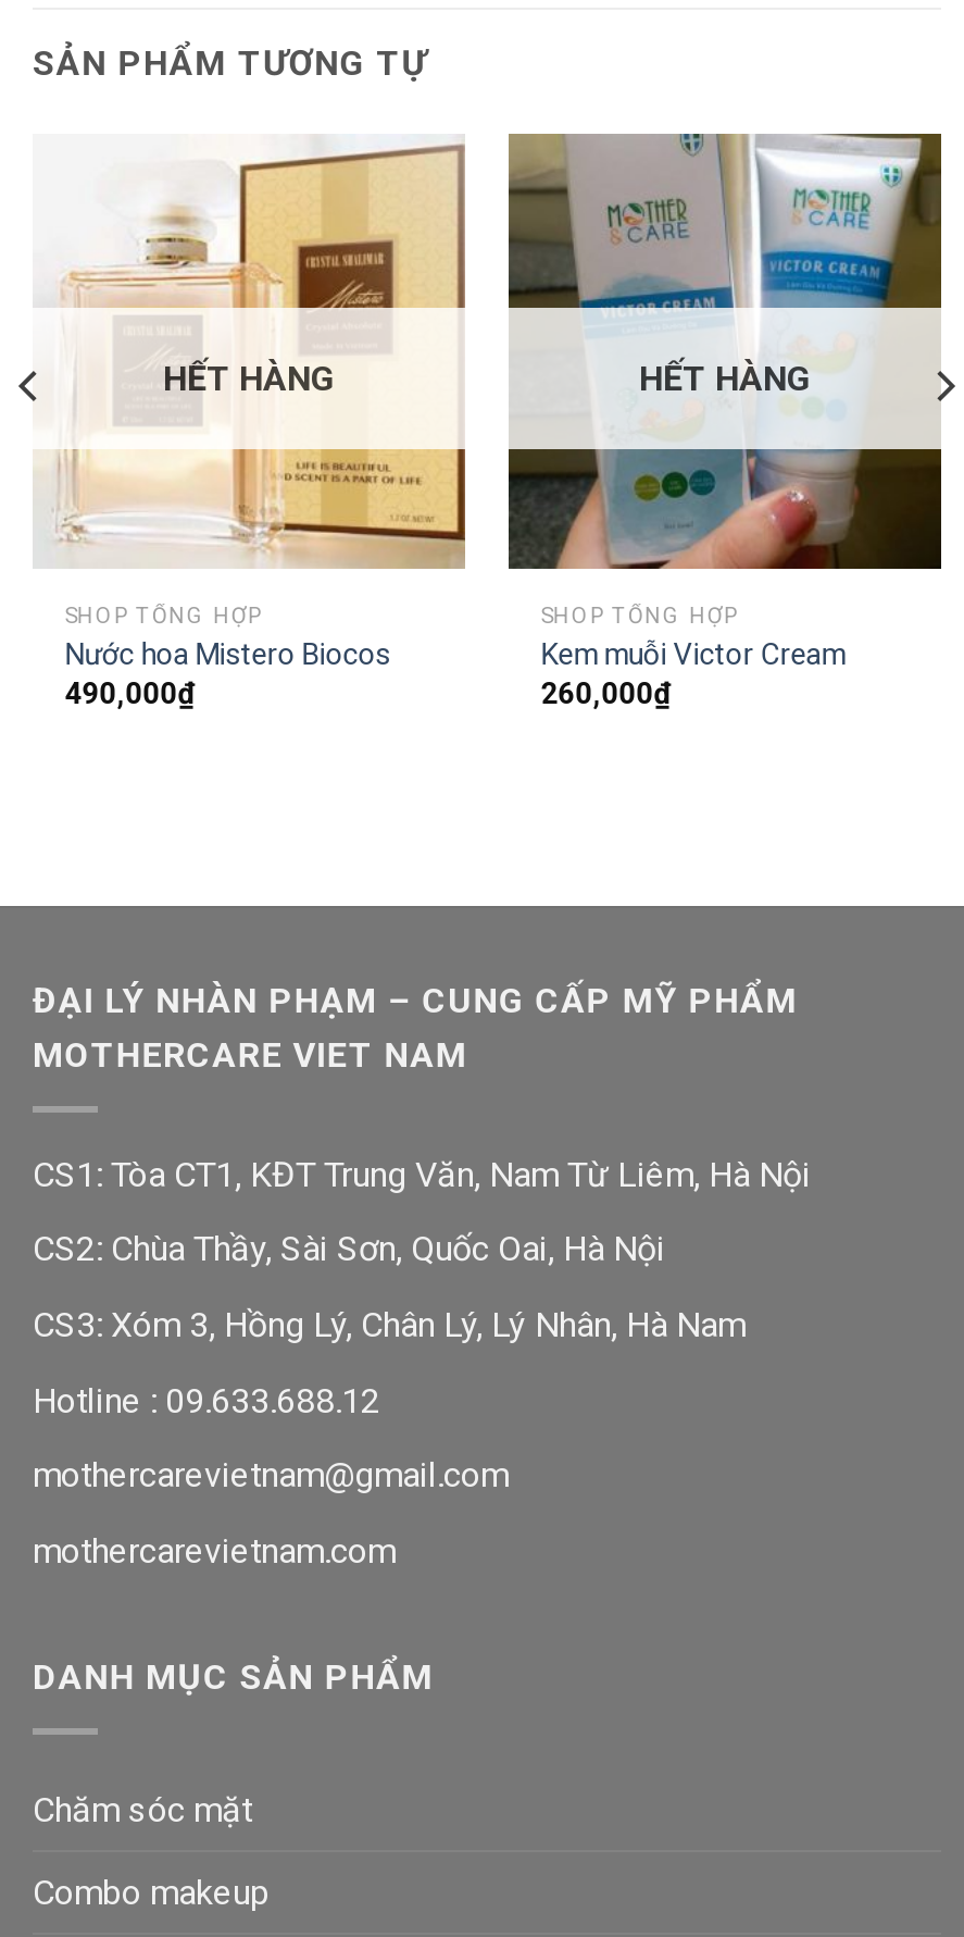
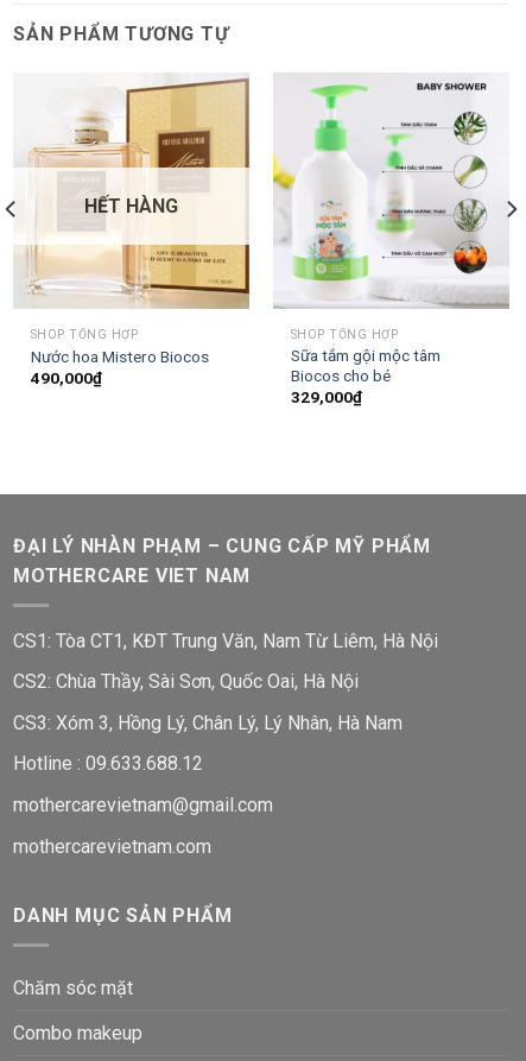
[506,131,943,712] [image] | Kem muỗi Victor Cream | 260,000₫ -> [272,71,515,407] [image] | Sữa tắm gội mộc tâm | Biocos cho bé | 329,000₫
[639,358,811,400] HẾT HÀNG -> none

